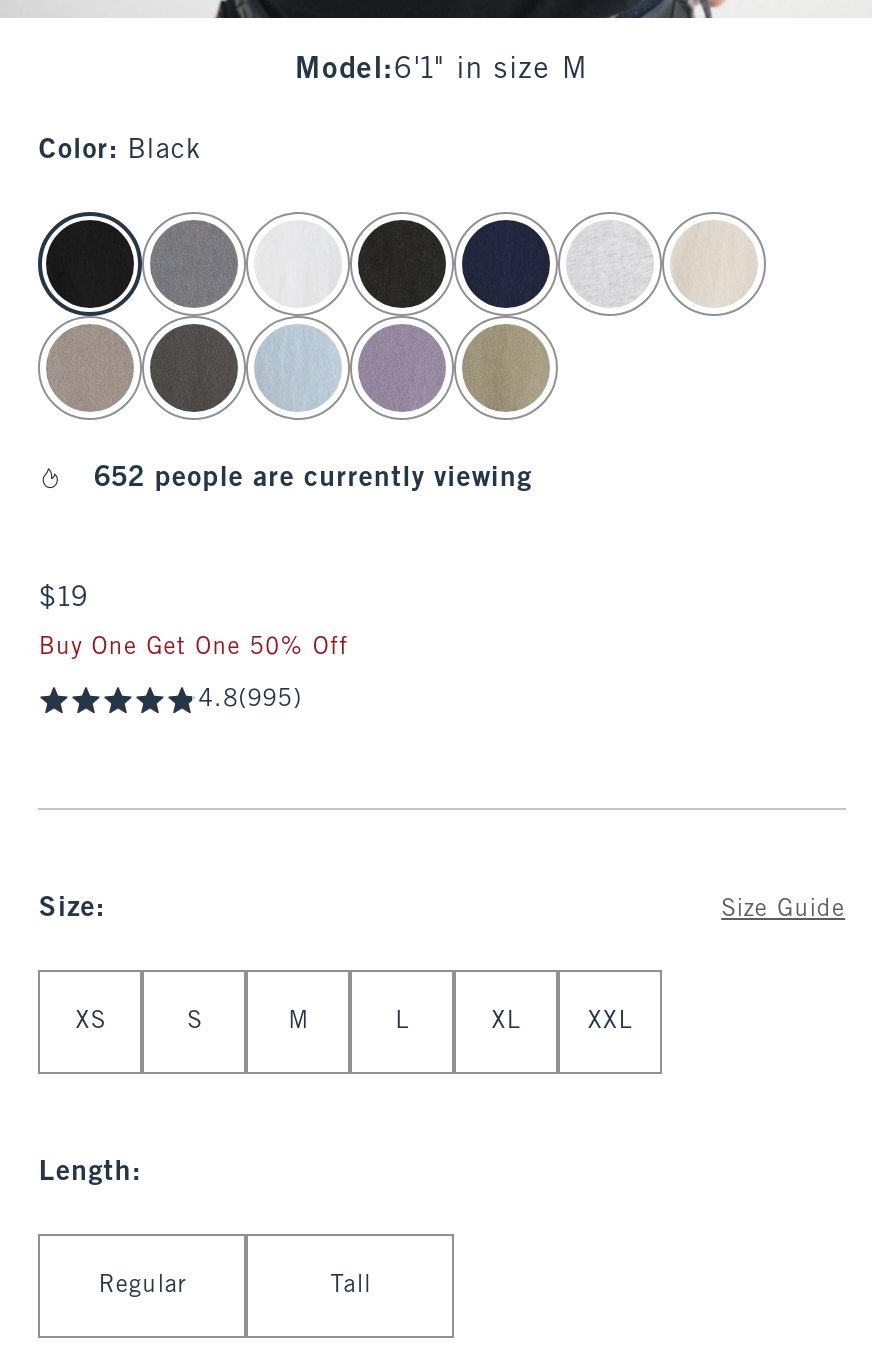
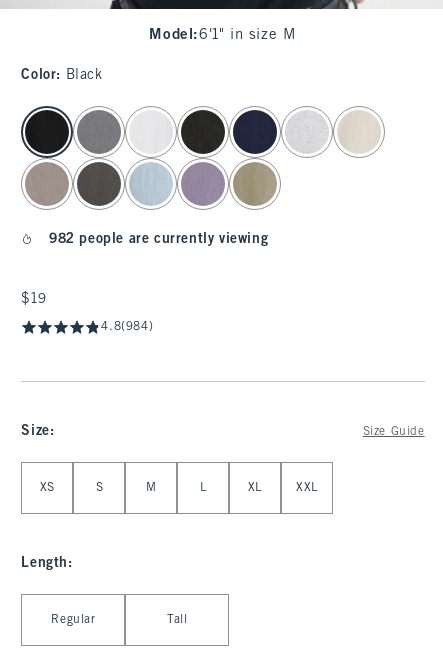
[94,466,532,492] 652 people are currently viewing -> [49,233,268,246] 982 people are currently viewing
[39,636,348,712] Buy One Get One 50% Off | 4.8(995) -> [101,321,153,333] 4.8(984)

